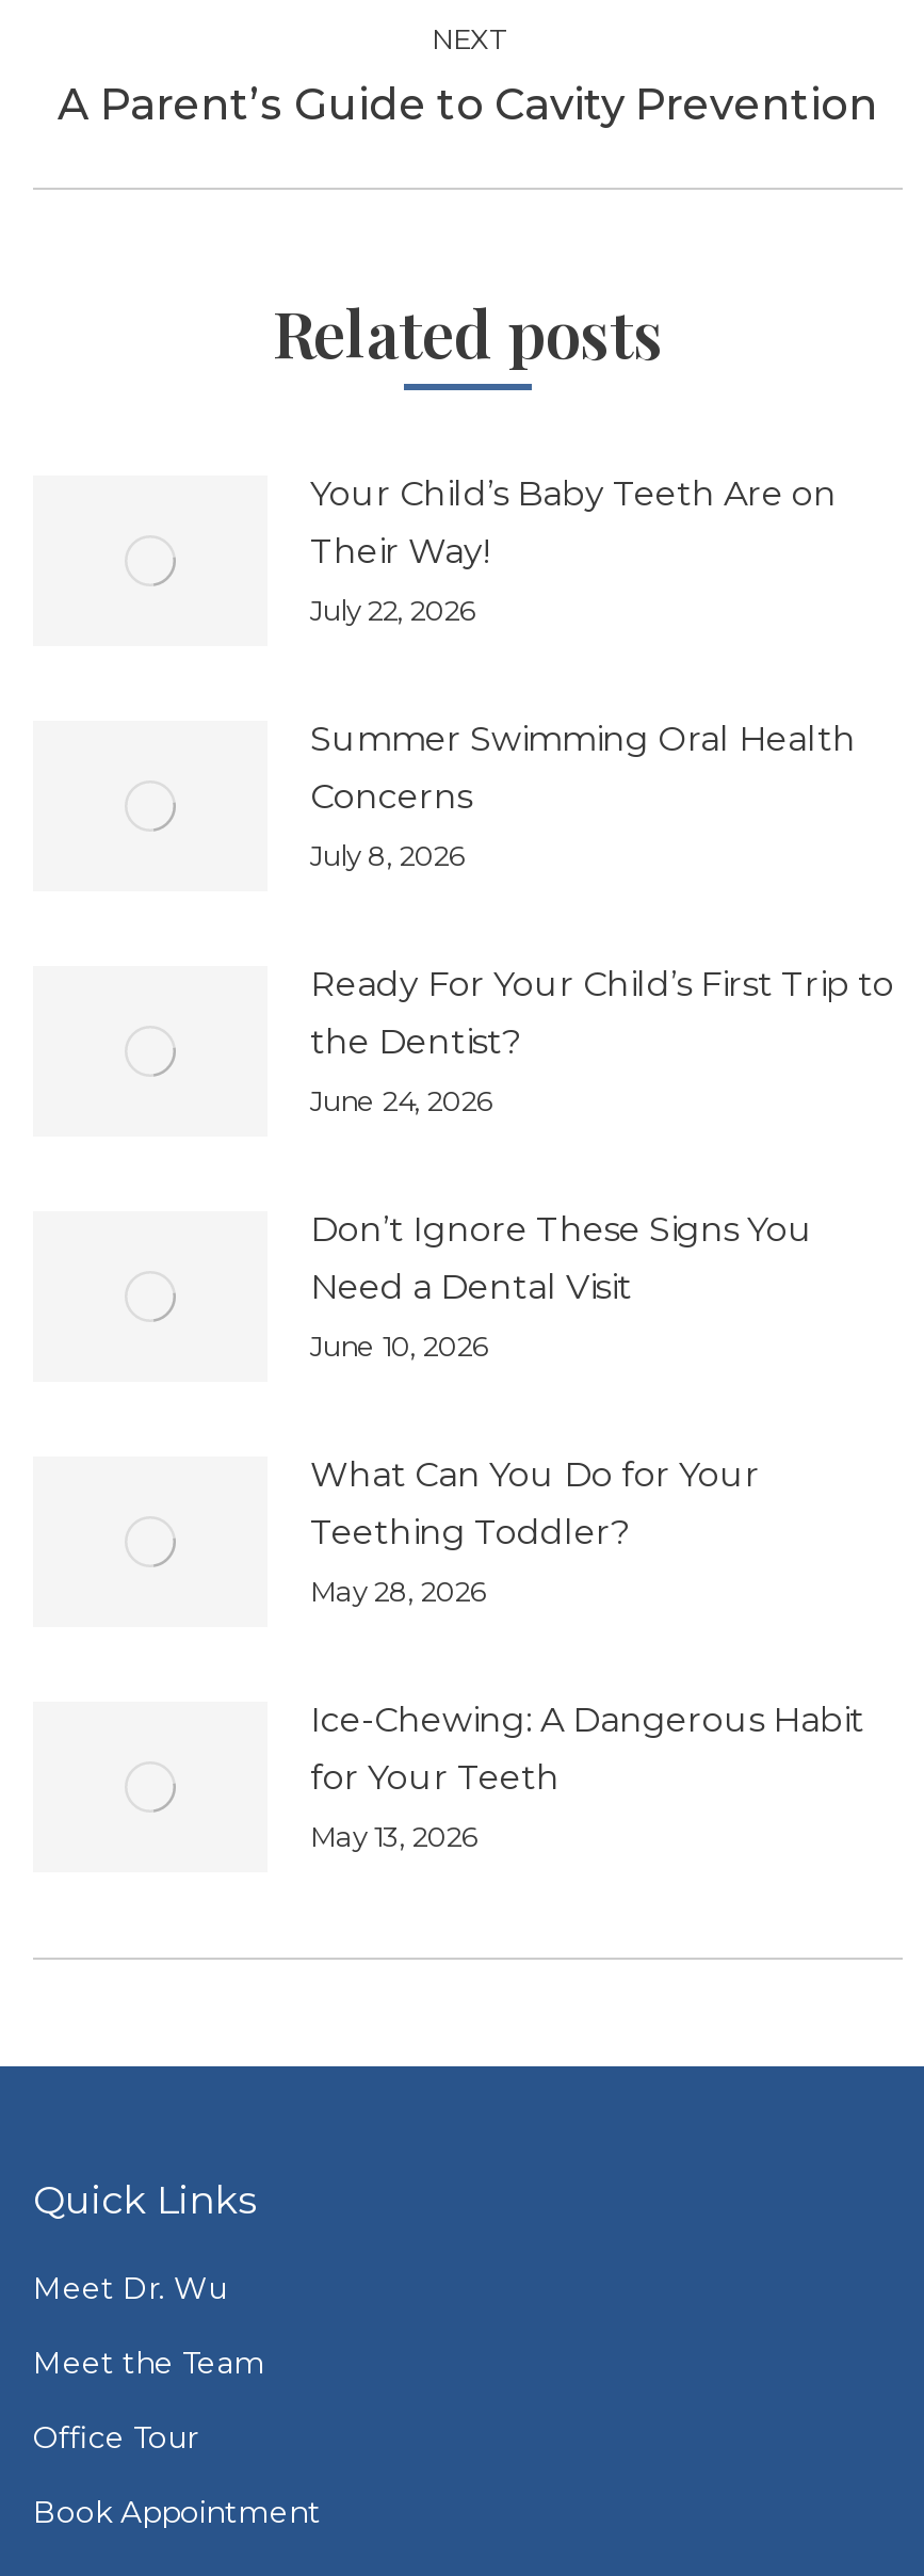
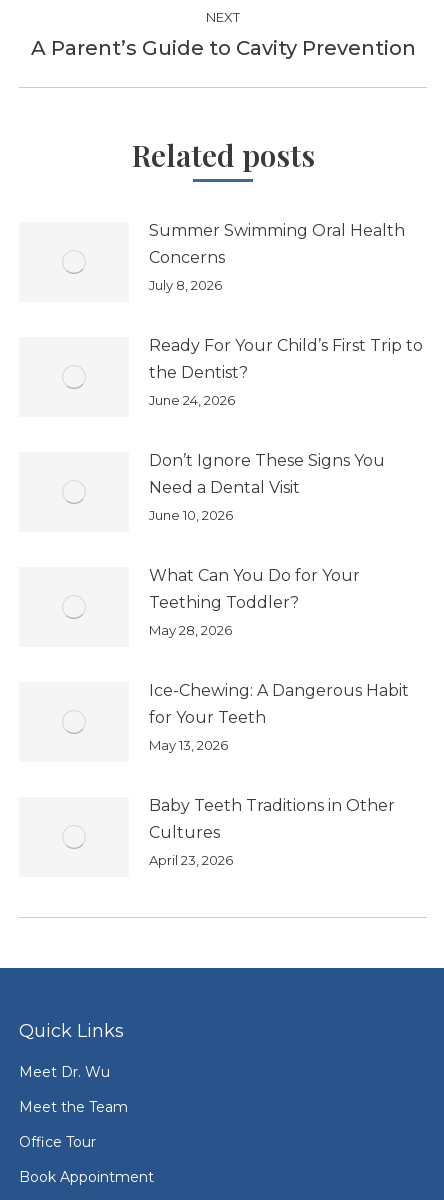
[310,473,837,627] Your Child’s Baby Teeth Are on | Their Way! | July 22, 2026 -> none
moved [310,718,894,1853] -> [149,221,423,753]: Summer Swimming Oral Health | Concerns | July 8, 2026 | ... | for Your Teeth | May 13, 2026
none -> [149,796,395,868] Baby Teeth Traditions in Other | Cultures | April 23, 2026

